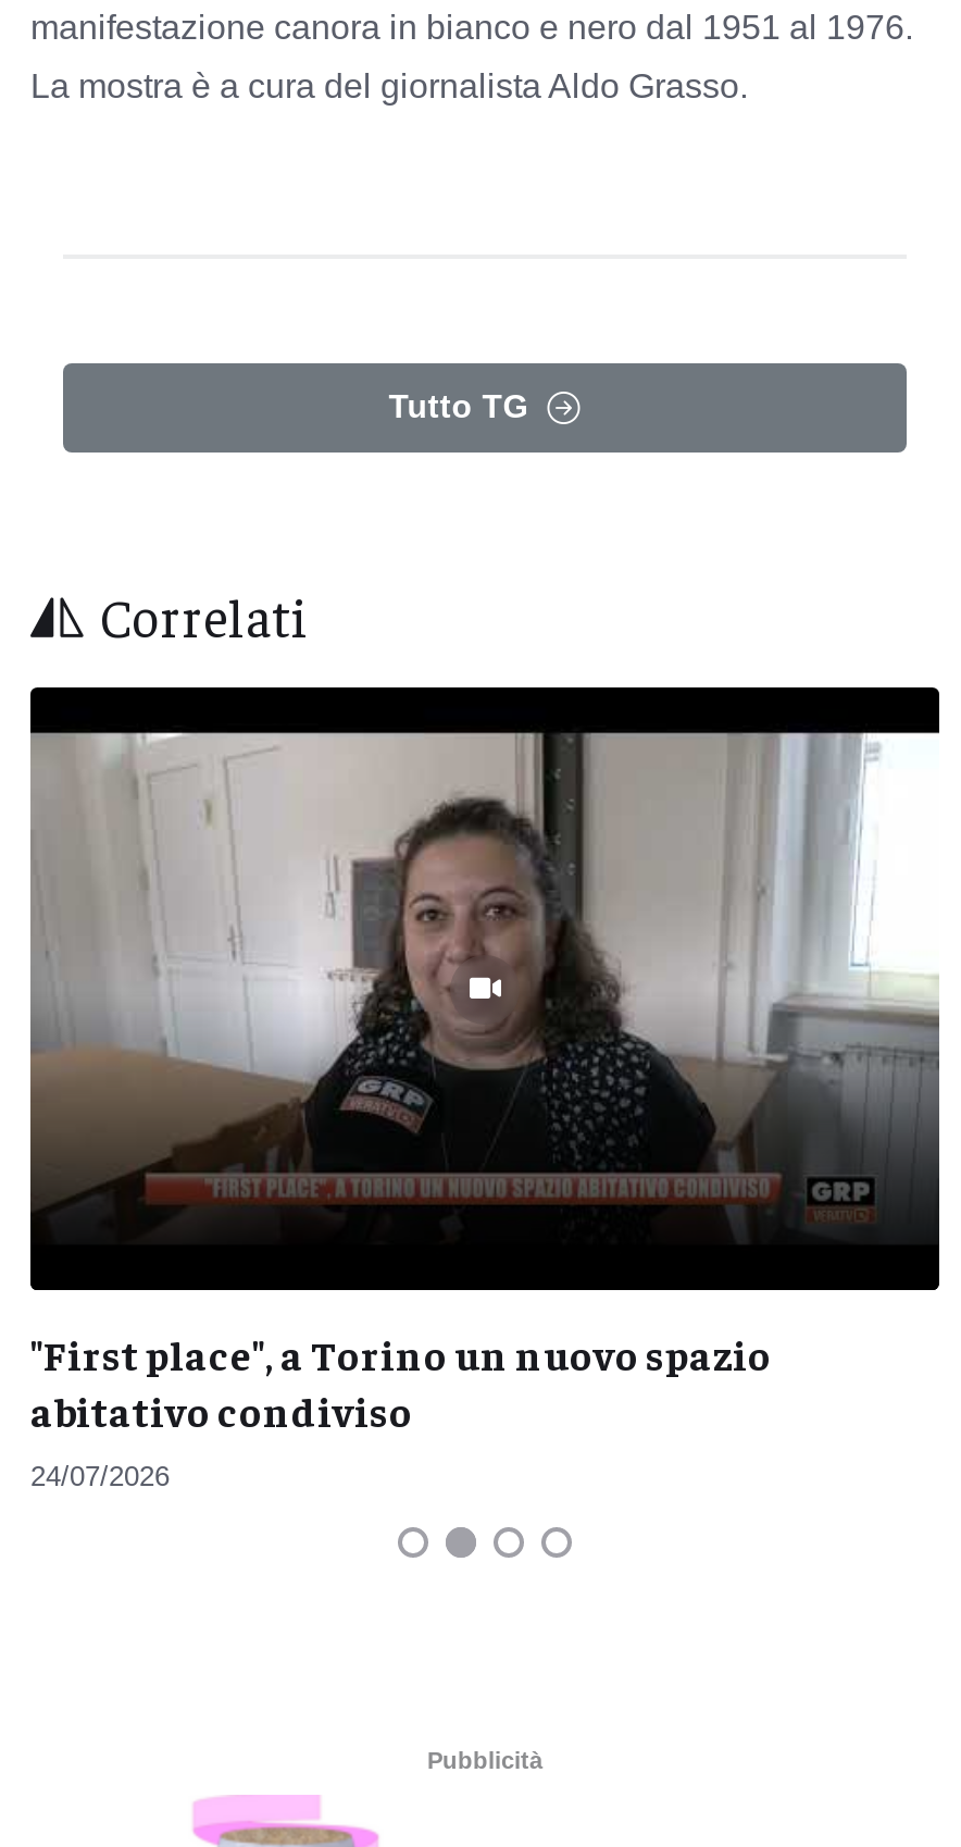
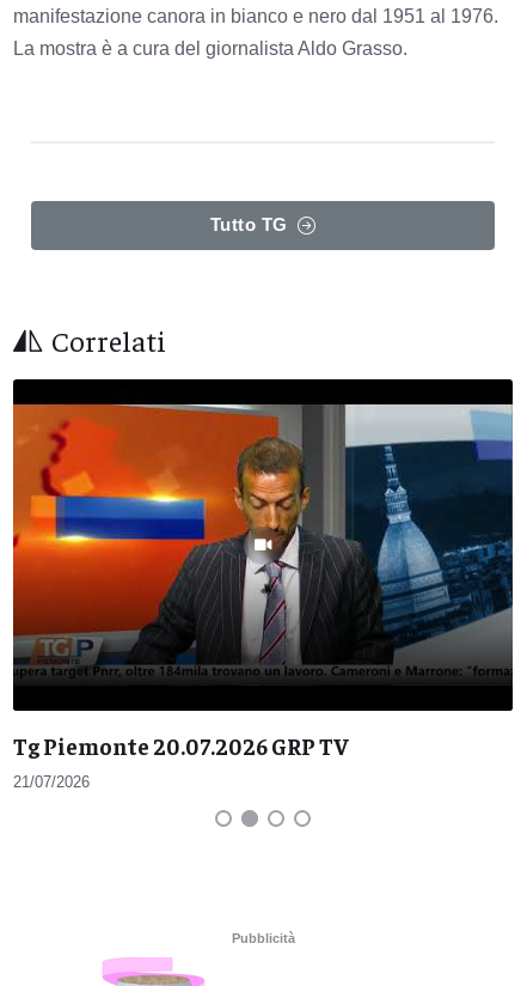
[28,731,939,1225] [image] -> [12,403,514,676] [image]
[30,1328,772,1437] "First place", a Torino un nuovo spazio | abitativo condiviso -> [13,732,349,760] Tg Piemonte 20.07.2026 GRP TV
[30,1461,170,1493] 24/07/2026 -> [13,773,90,791] 21/07/2026

